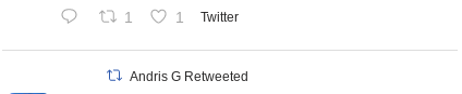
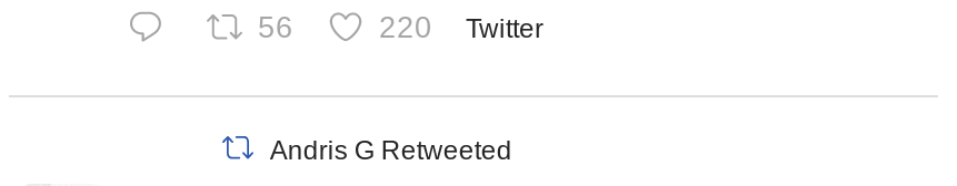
[124,9,184,25] 1 | 1 -> [258,12,432,45] 56 | 220

